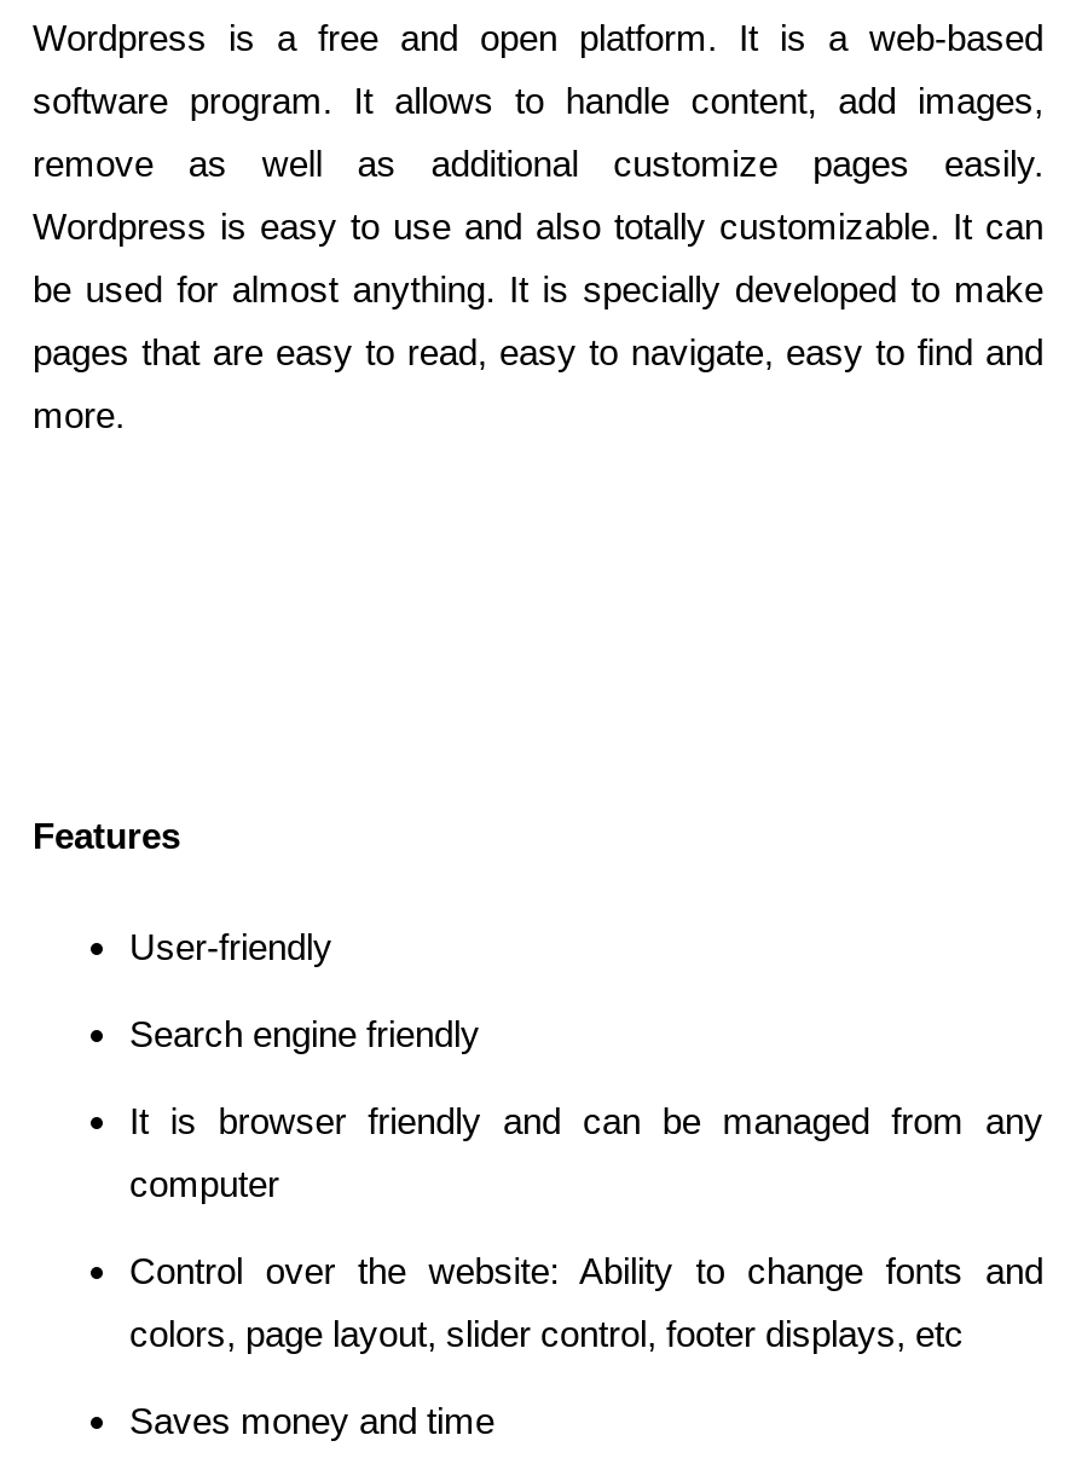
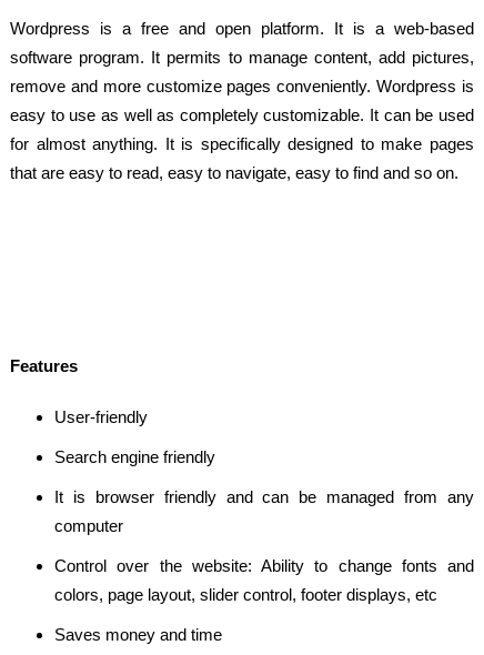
[33,79,1043,435] software program. It allows to handle content, add images, | remove as well as additional customize pages easily. | Wordpress is easy to use and also totally customizable. It can | be used for almost anything. It is specially developed to make | pages that are easy to read, easy to navigate, easy to find and | more. -> [10,48,474,182] software program. It permits to manage content, add pictures, | remove and more customize pages conveniently. Wordpress is | easy to use as well as completely customizable. It can be used | for almost anything. It is specifically designed to make pages | that are easy to read, easy to navigate, easy to find and so on.

